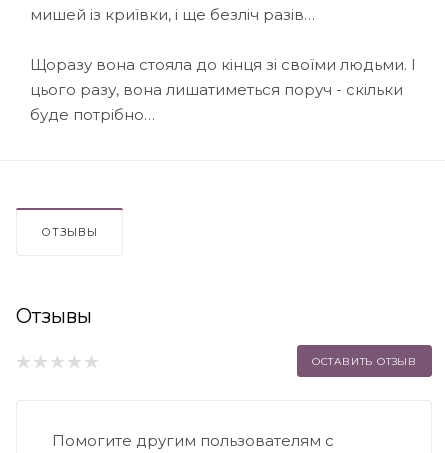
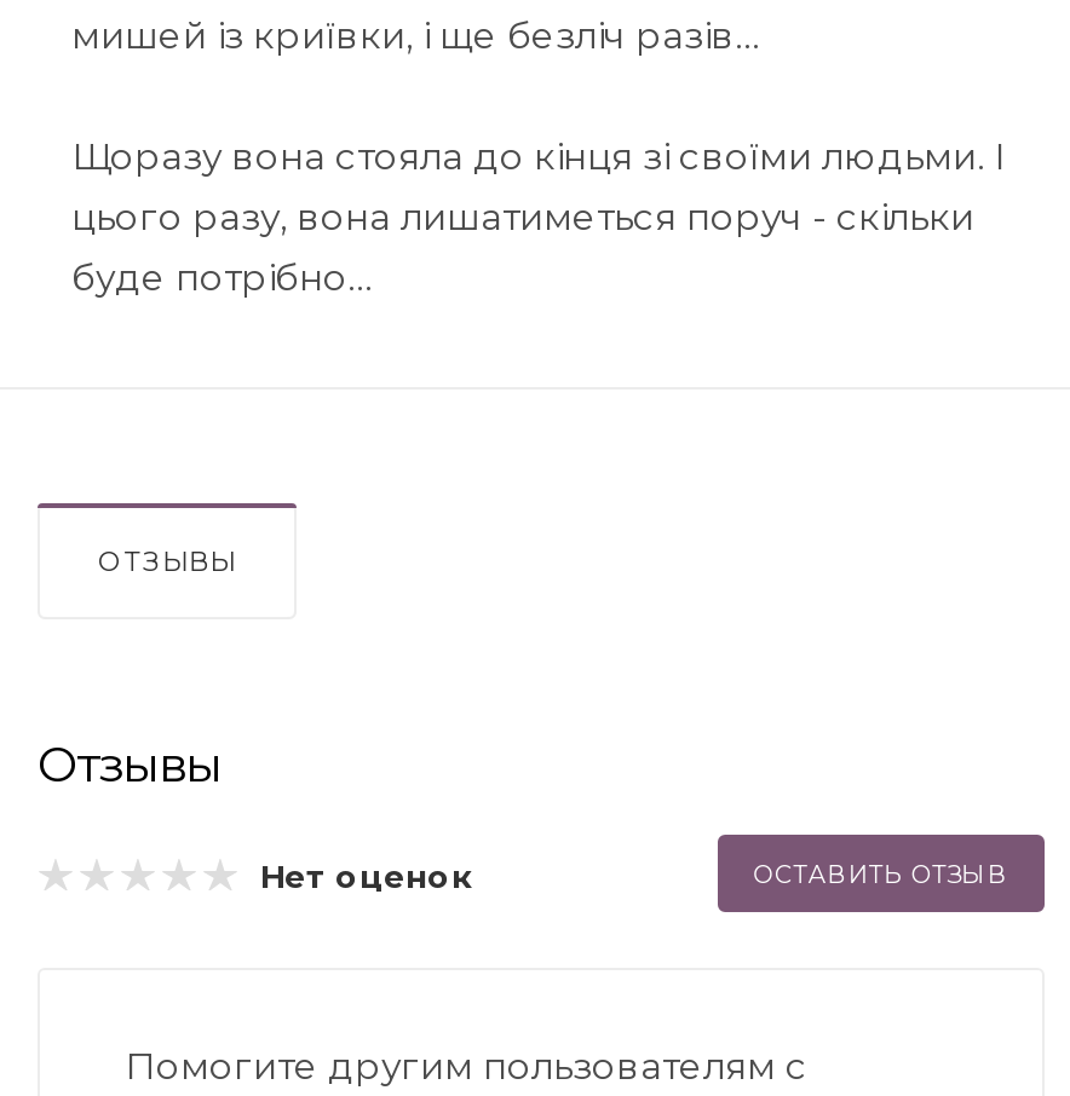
none -> [260,856,473,895] Нет оценок

